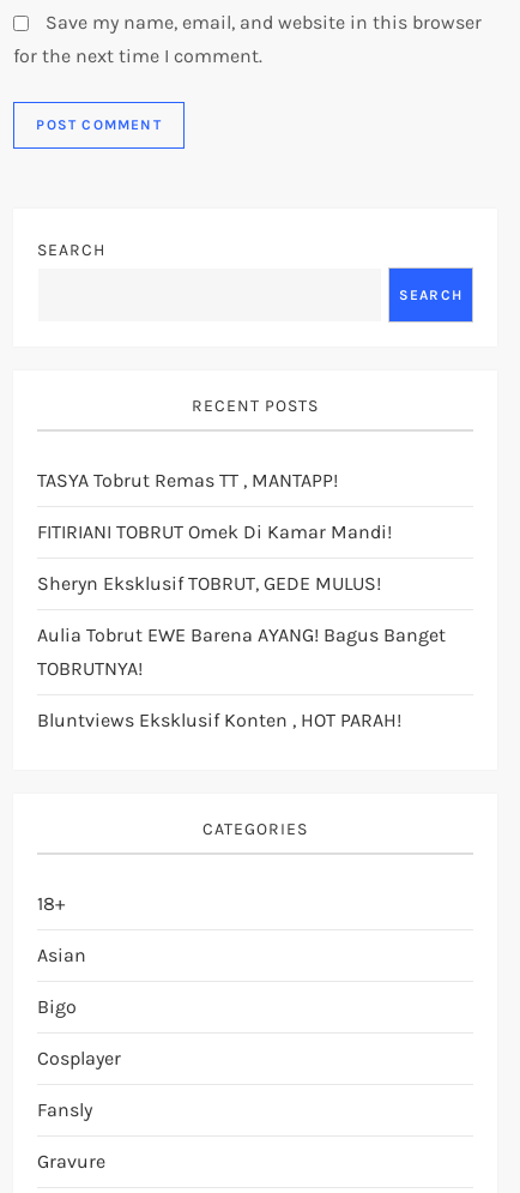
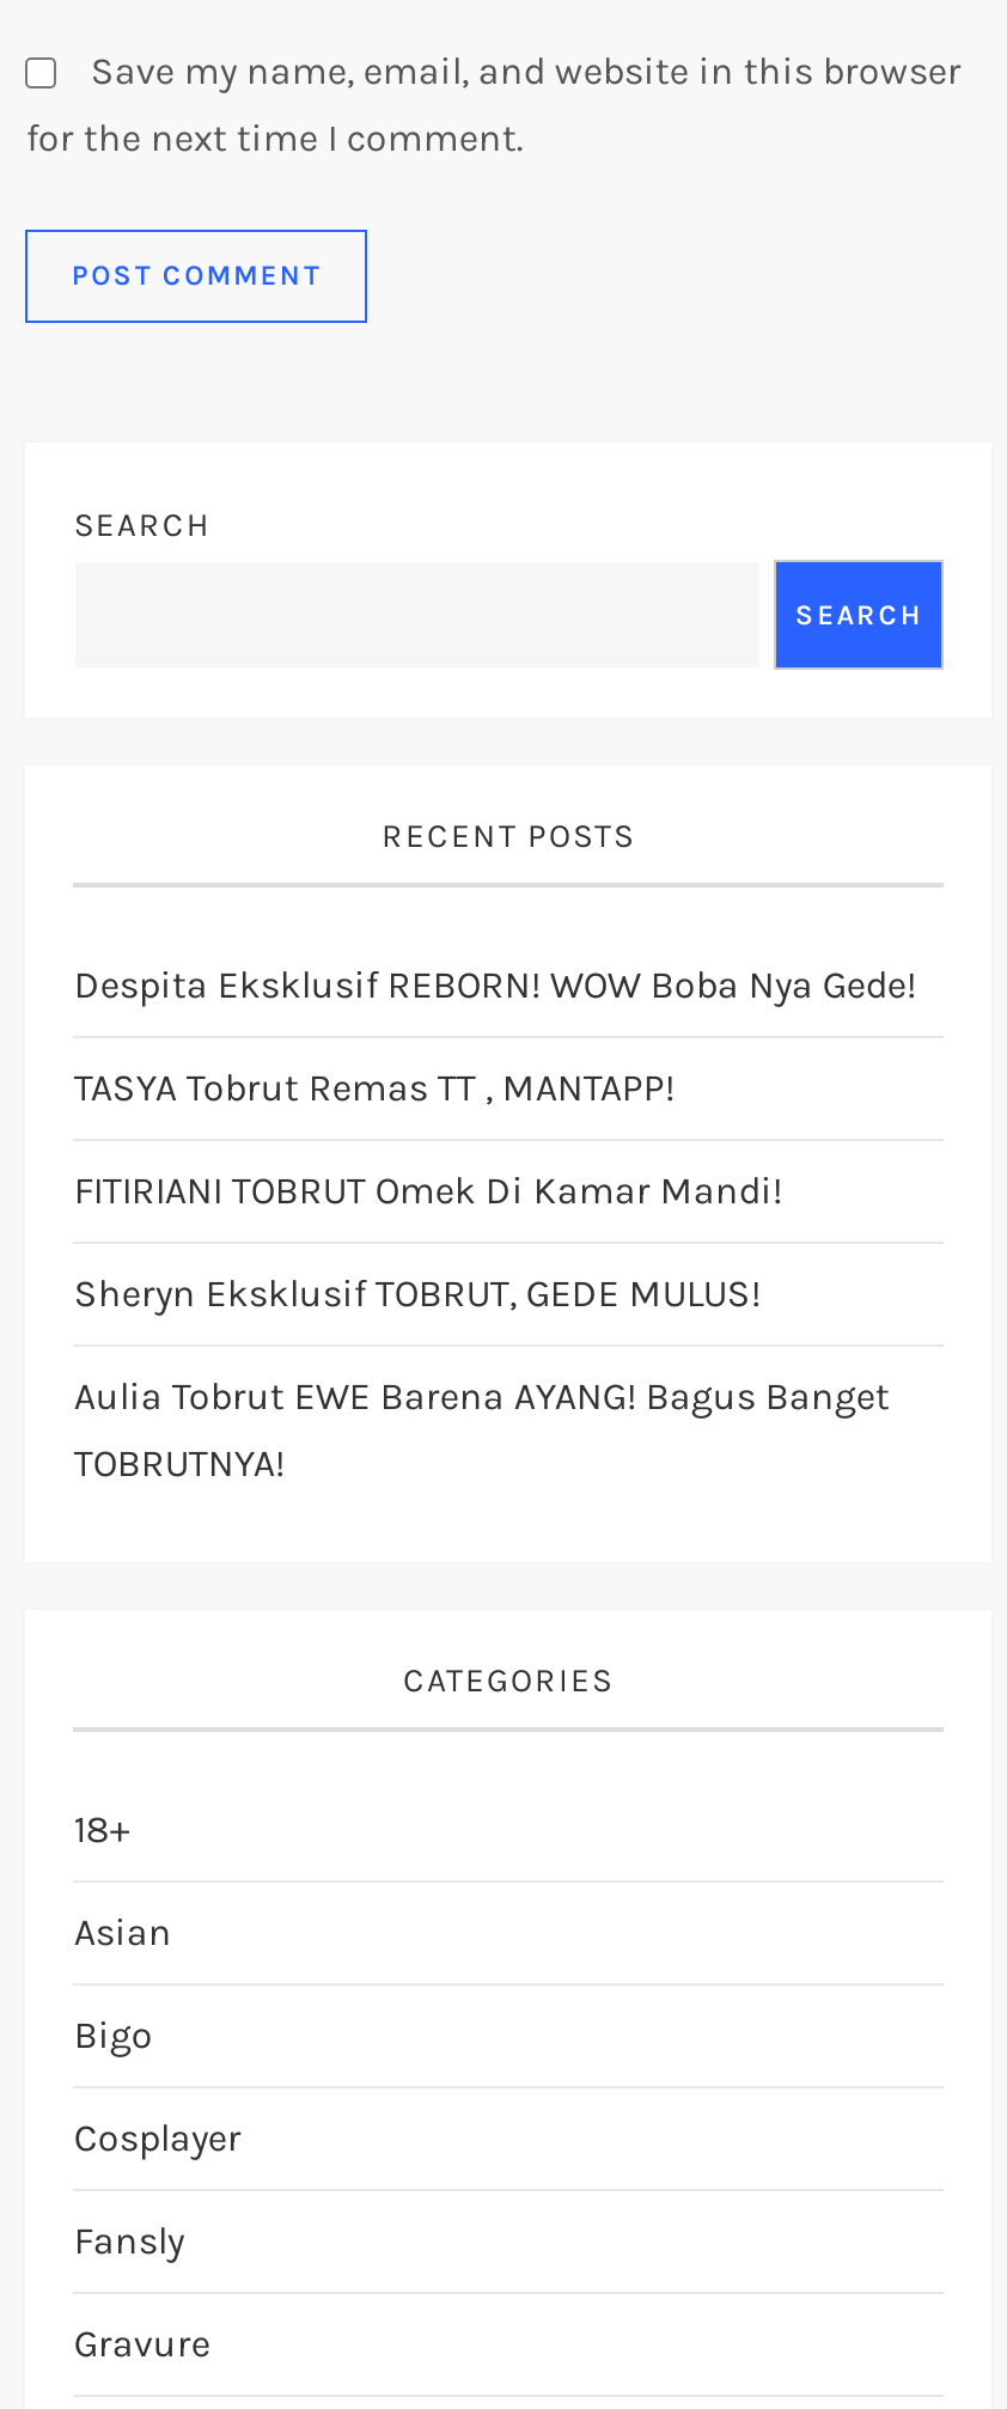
none -> [74,961,916,1006] Despita Eksklusif REBORN! WOW Boba Nya Gede!
moved [38,468,446,679] -> [74,1064,890,1485]: TASYA Tobrut Remas TT , MANTAPP! | FITIRIANI TOBRUT Omek Di Kamar Mandi! | Sheryn Eksklusif TOBRUT, GEDE MULUS! | Aulia Tobrut EWE Barena AYANG! Bagus Banget | TOBRUTNYA!
[38,708,402,731] Bluntviews Eksklusif Konten , HOT PARAH! -> none

